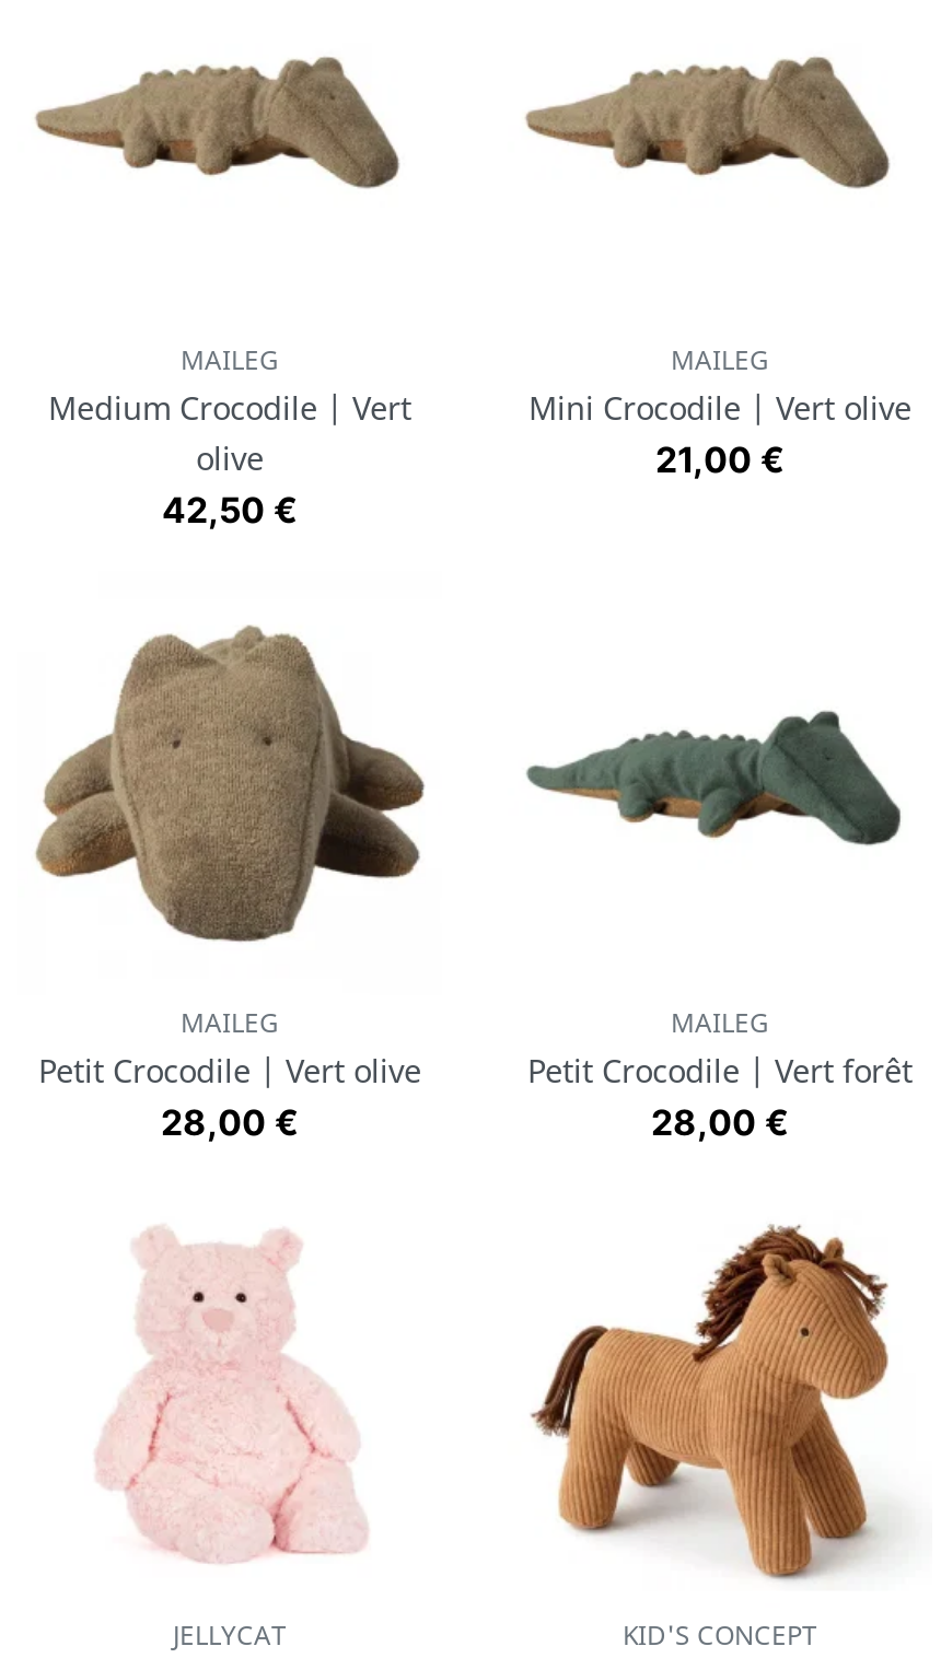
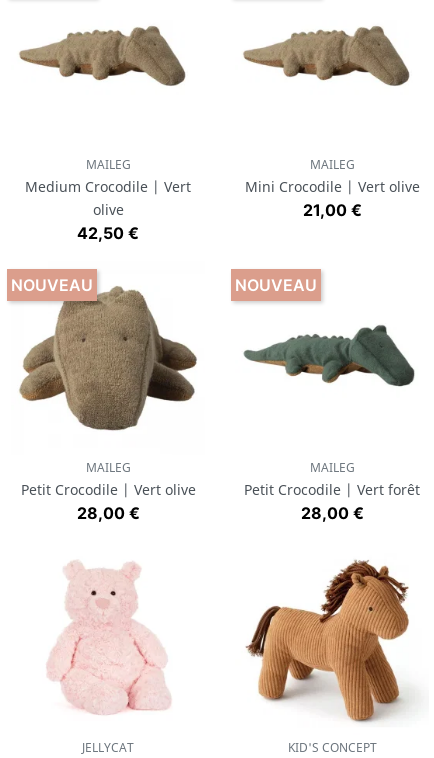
none -> [11,275,93,295] NOUVEAU
none -> [235,275,317,295] NOUVEAU

